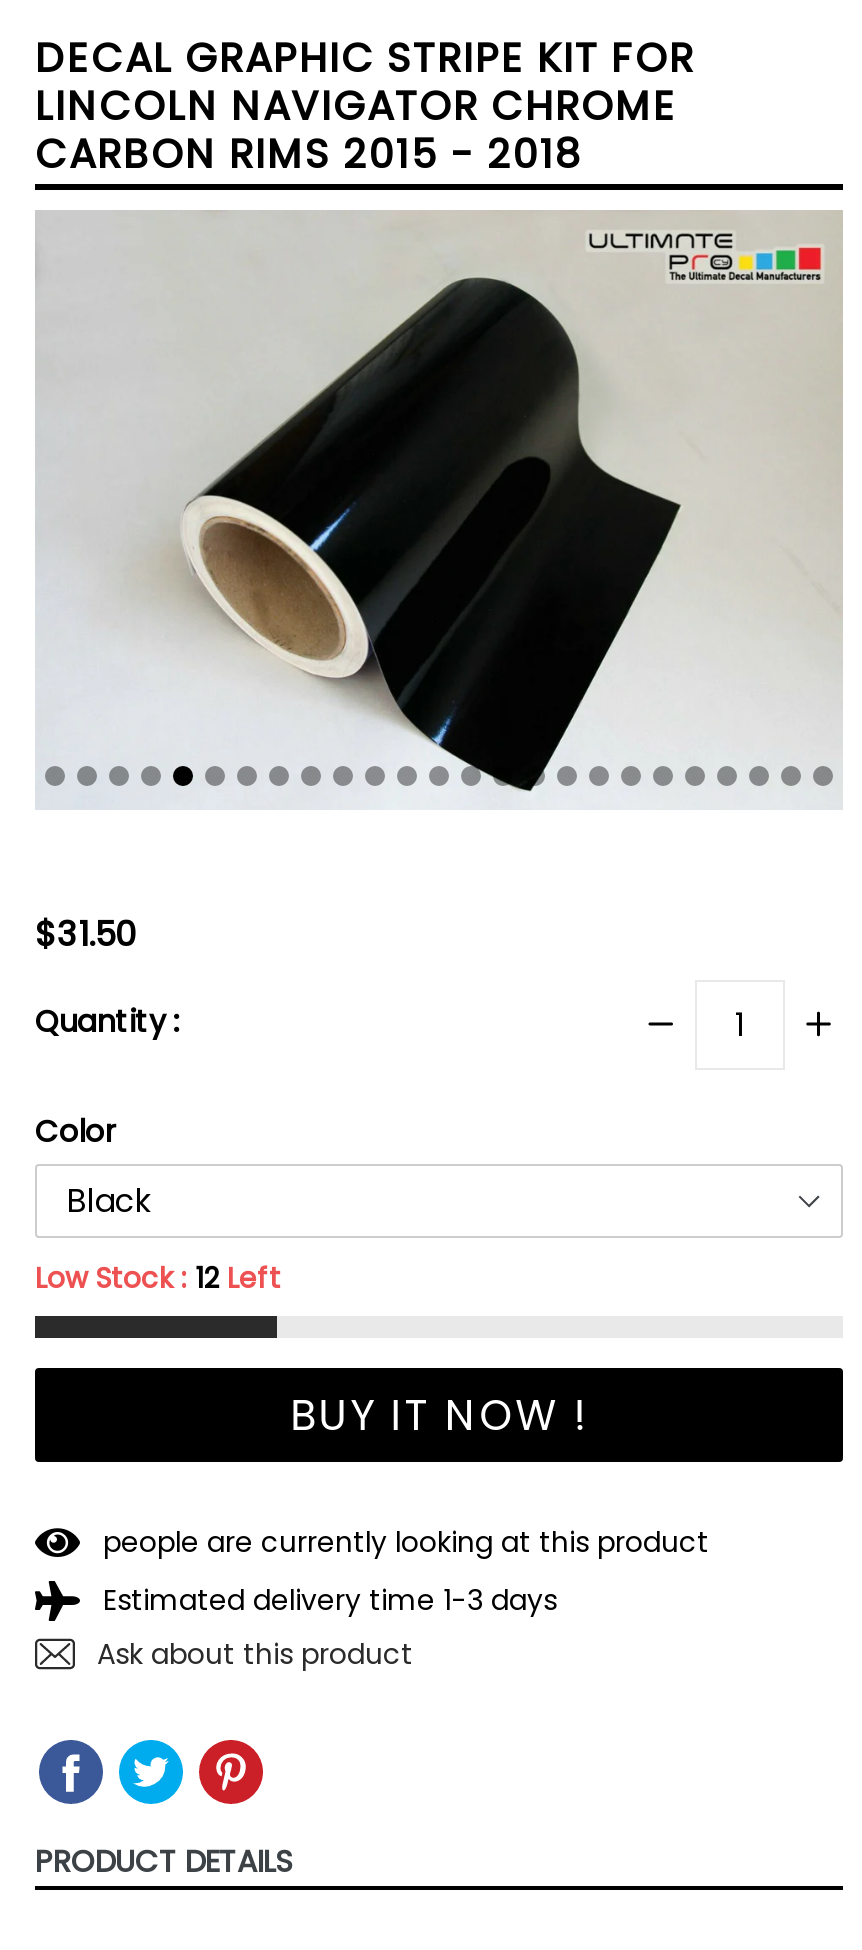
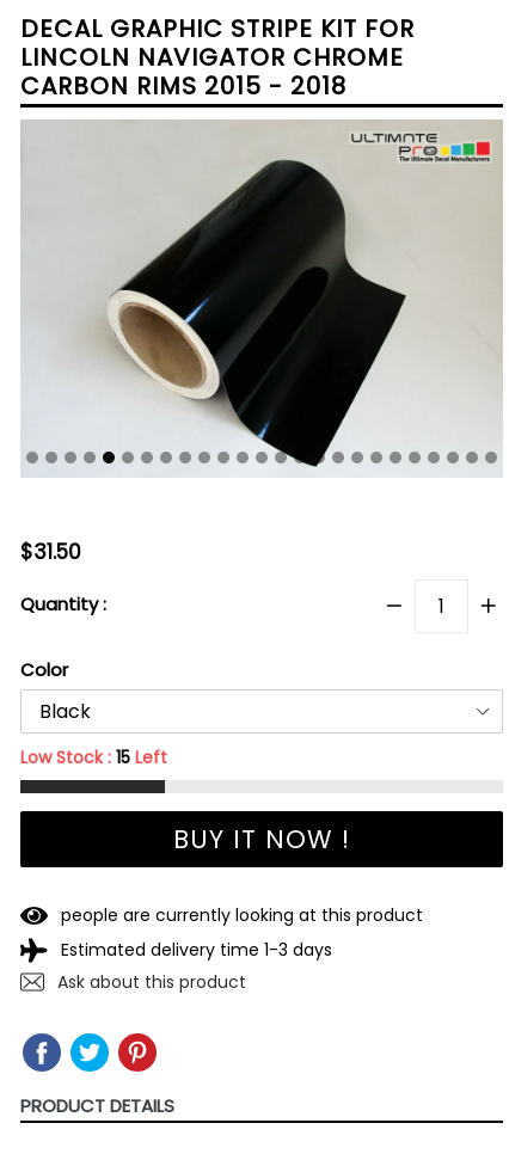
[35,1257,281,1297] Low Stock : 12 Left -> [20,745,167,769] Low Stock : 15 Left

